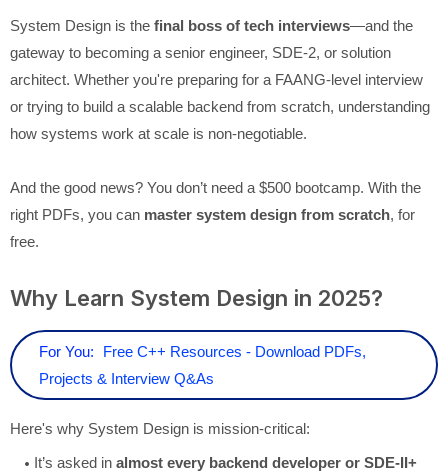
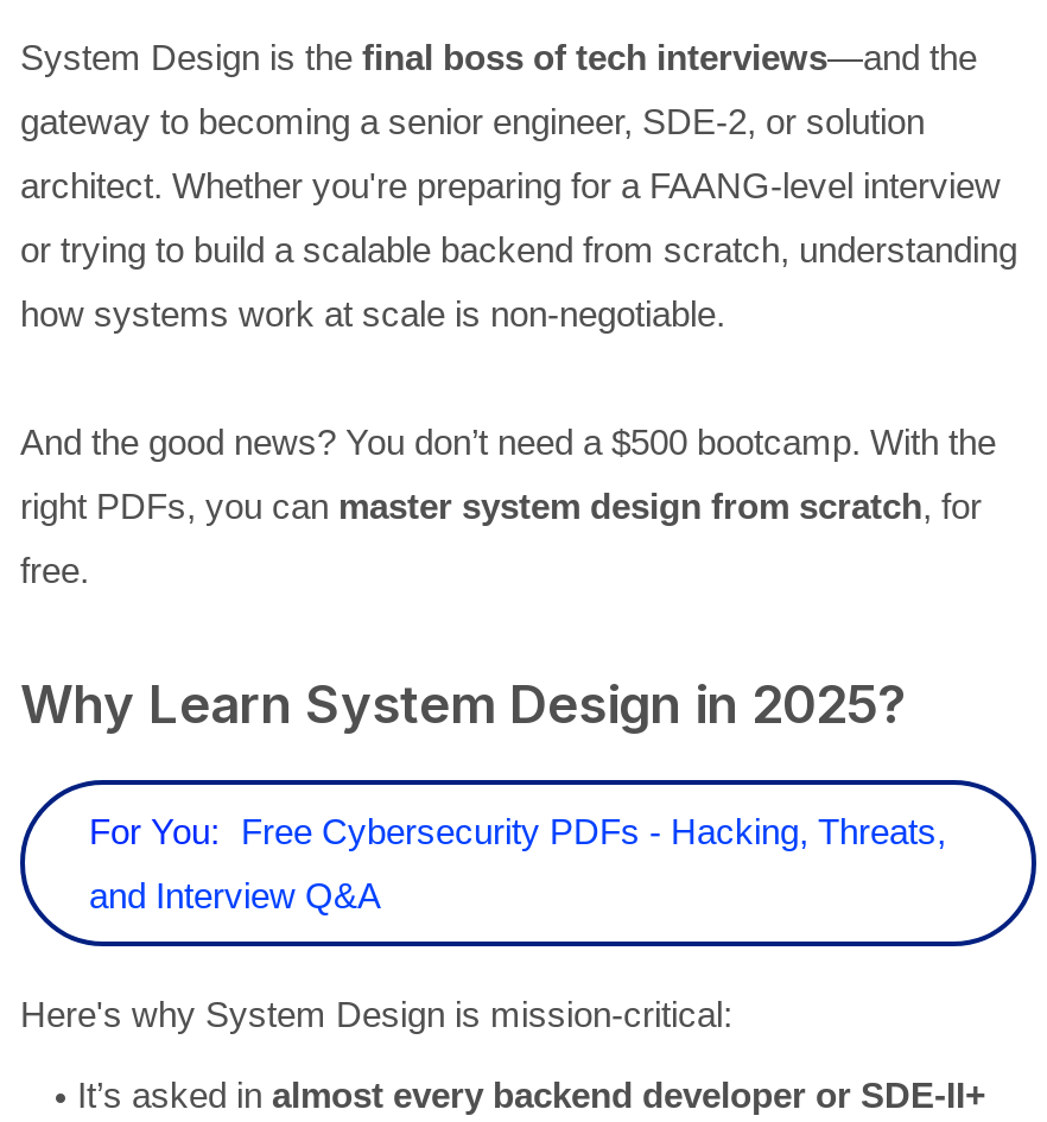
[39,343,366,360] For You: Free C++ Resources - Download PDFs, -> [89,812,946,852] For You: Free Cybersecurity PDFs - Hacking, Threats,
[39,370,214,387] Projects & Interview Q&As -> [89,876,381,916] and Interview Q&A

